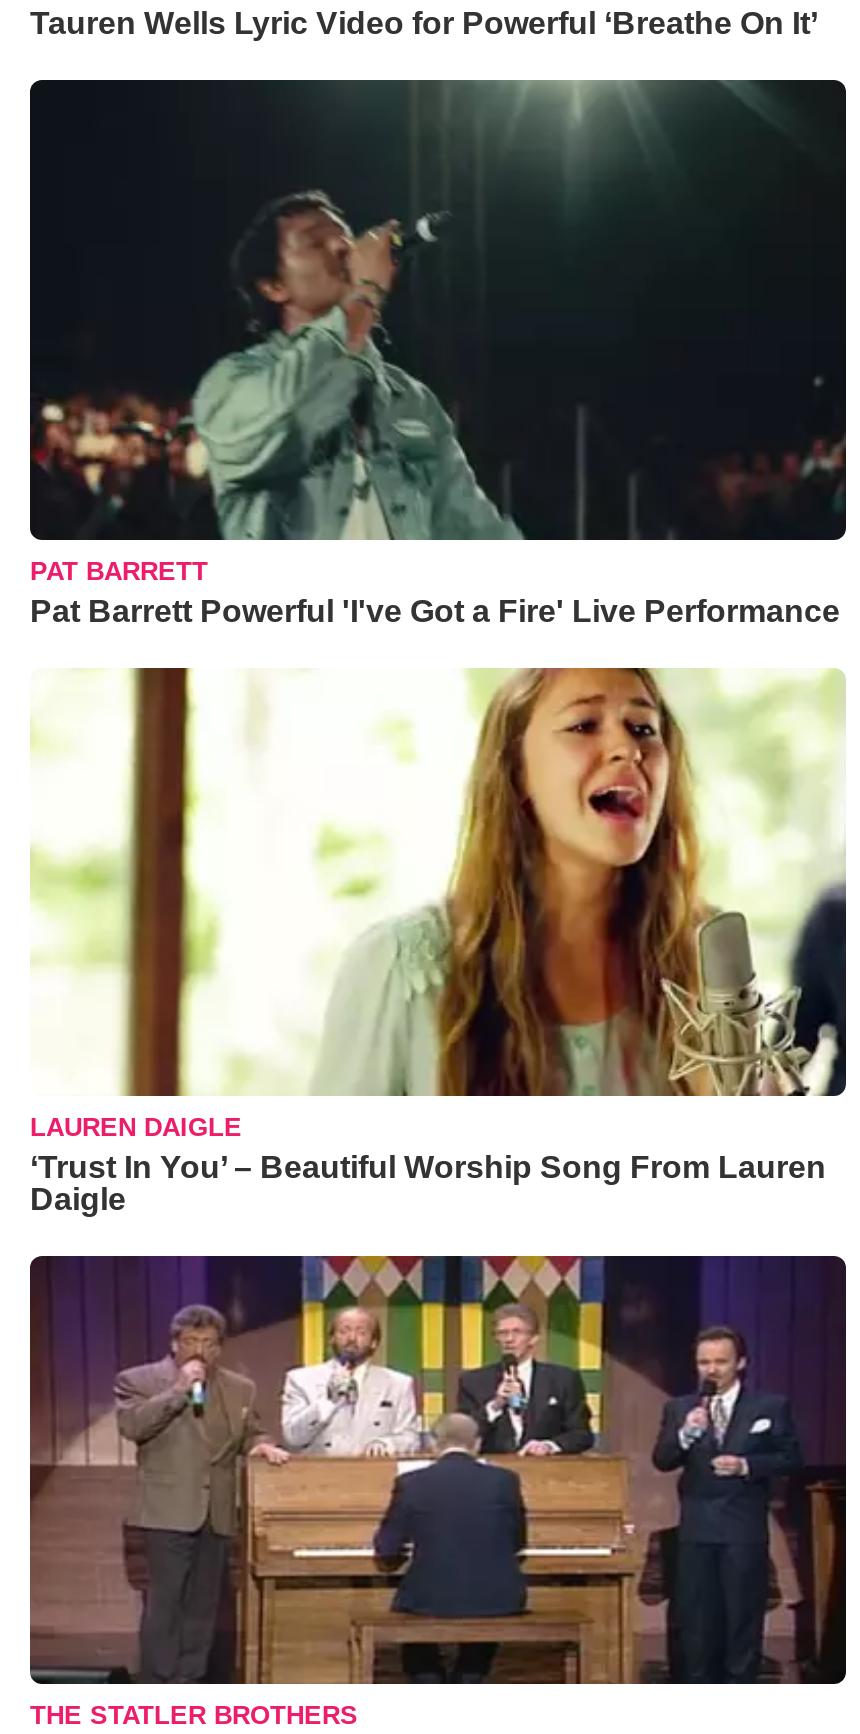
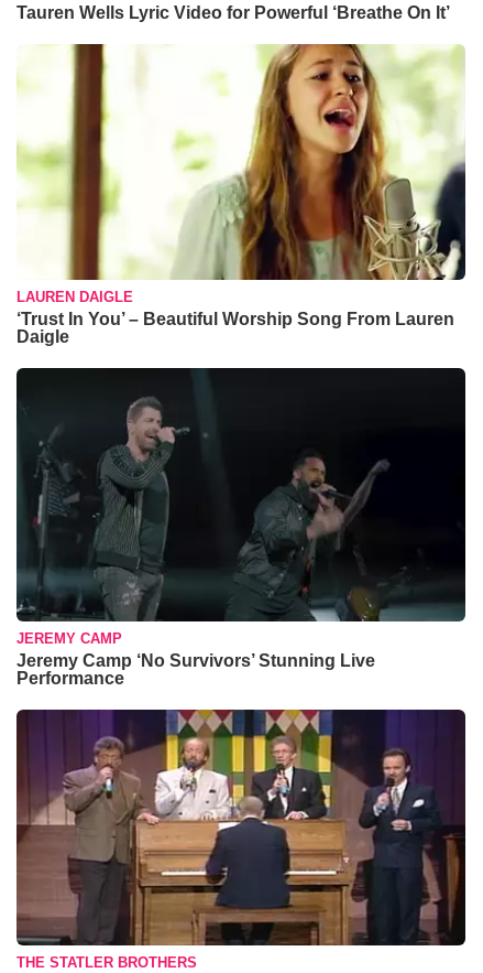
[28,78,848,627] [image] | PAT BARRETT | Pat Barrett Powerful 'I've Got a Fire' Live Performance -> none
moved [28,664,848,1215] -> [15,42,466,346]: [image] | LAUREN DAIGLE | ‘Trust In You’ – Beautiful Worship Song From Lauren | Daigle
none -> [15,371,465,687] [image] | JEREMY CAMP | Jeremy Camp ‘No Survivors’ Stunning Live | Performance

